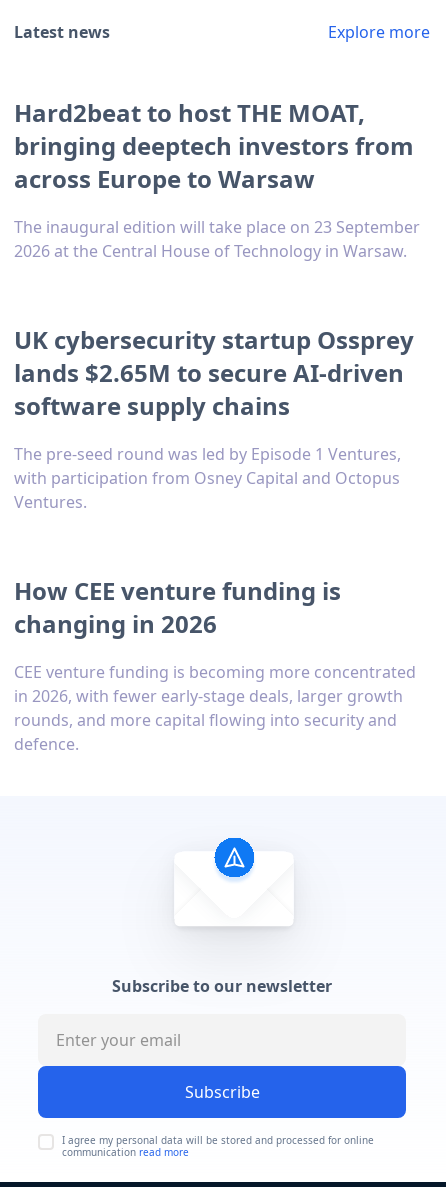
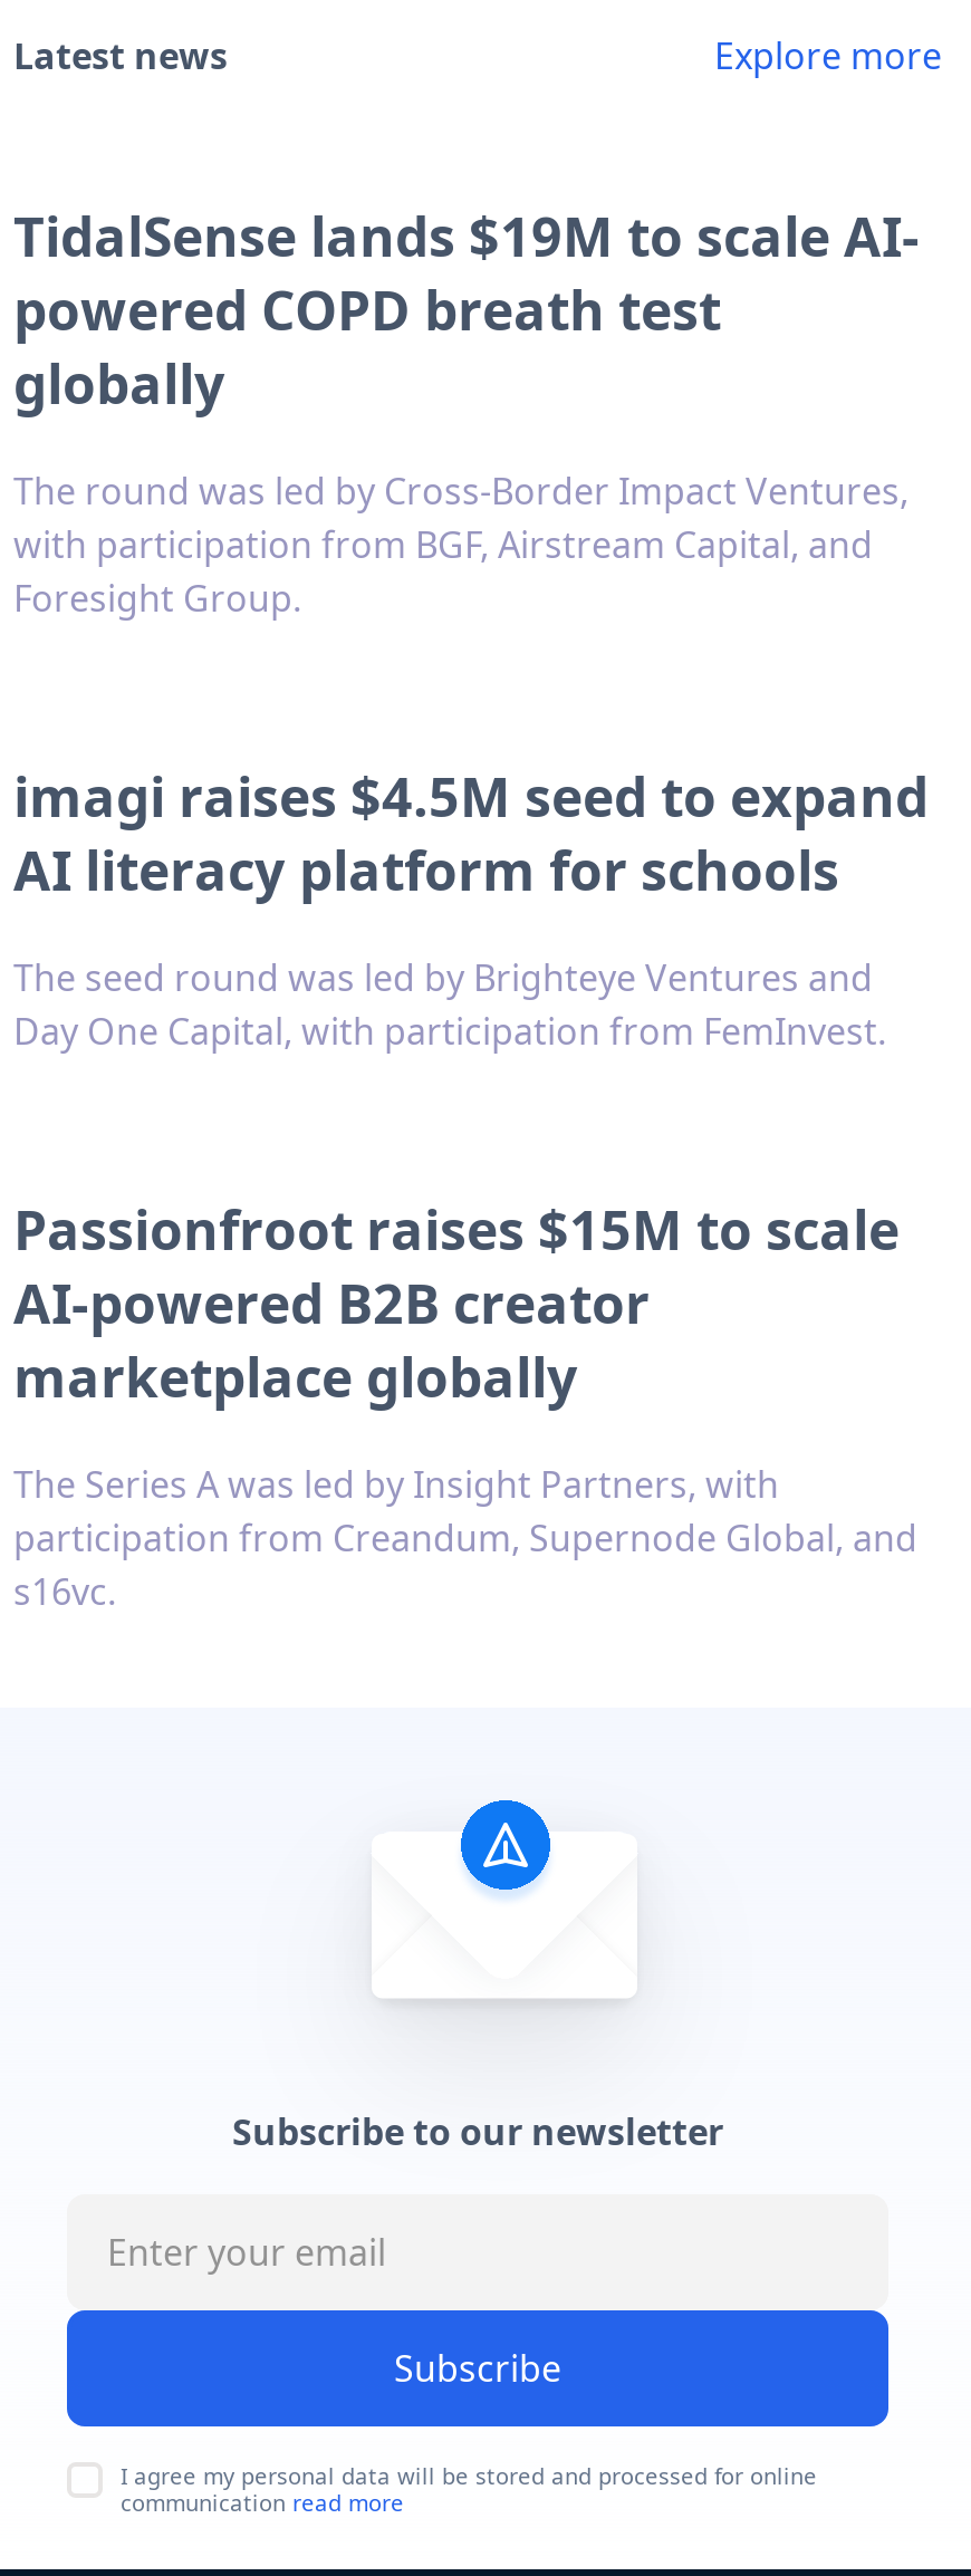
[14,96,414,195] Hard2beat to host THE MOAT, | bringing deeptech investors from | across Europe to Warsaw -> [13,199,920,420] TidalSense lands $19M to scale AI- | powered COPD breath test | globally
[14,216,420,262] The inaugural edition will take place on 23 September | 2026 at the Central House of Technology in Warsaw. -> [13,467,908,623] The round was led by Cross-Border Impact Ventures, | with participation from BGF, Airstream Capital, and | Foresight Group.
[14,323,414,422] UK cybersecurity startup Ossprey | lands $2.65M to secure AI-driven | software supply chains -> [13,759,929,907] imagi raises $4.5M seed to expand | AI literacy platform for schools
[14,443,401,513] The pre-seed round was led by Episode 1 Ventures, | with participation from Osney Capital and Octopus | Ventures. -> [13,954,886,1056] The seed round was led by Brighteye Ventures and | Day One Capital, with participation from FemInvest.
[14,574,341,640] How CEE venture funding is | changing in 2026 -> [13,1192,900,1413] Passionfroot raises $15M to scale | AI-powered B2B creator | marketplace globally
[14,661,416,755] CEE venture funding is becoming more concentrated | in 2026, with fewer early-stage deals, larger growth | rounds, and more capital flowing into security and | defence. -> [13,1460,917,1617] The Series A was led by Insight Partners, with | participation from Creandum, Supernode Global, and | s16vc.

